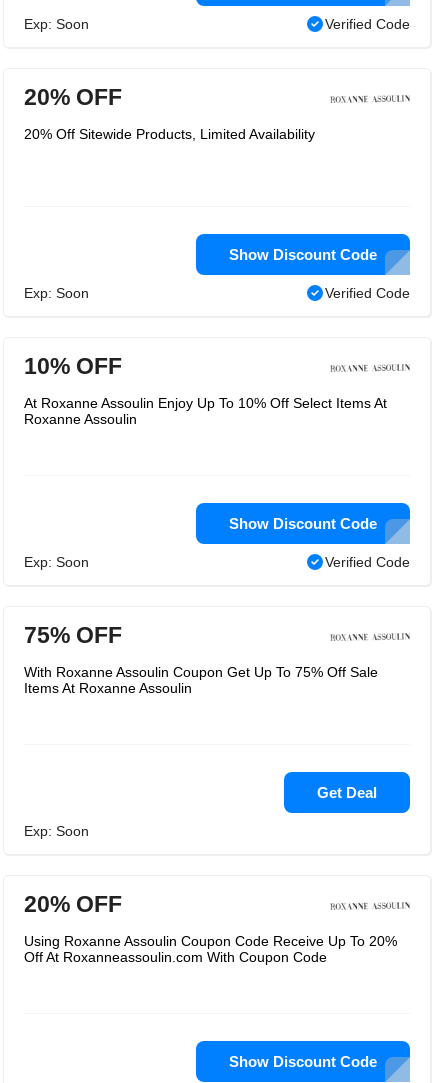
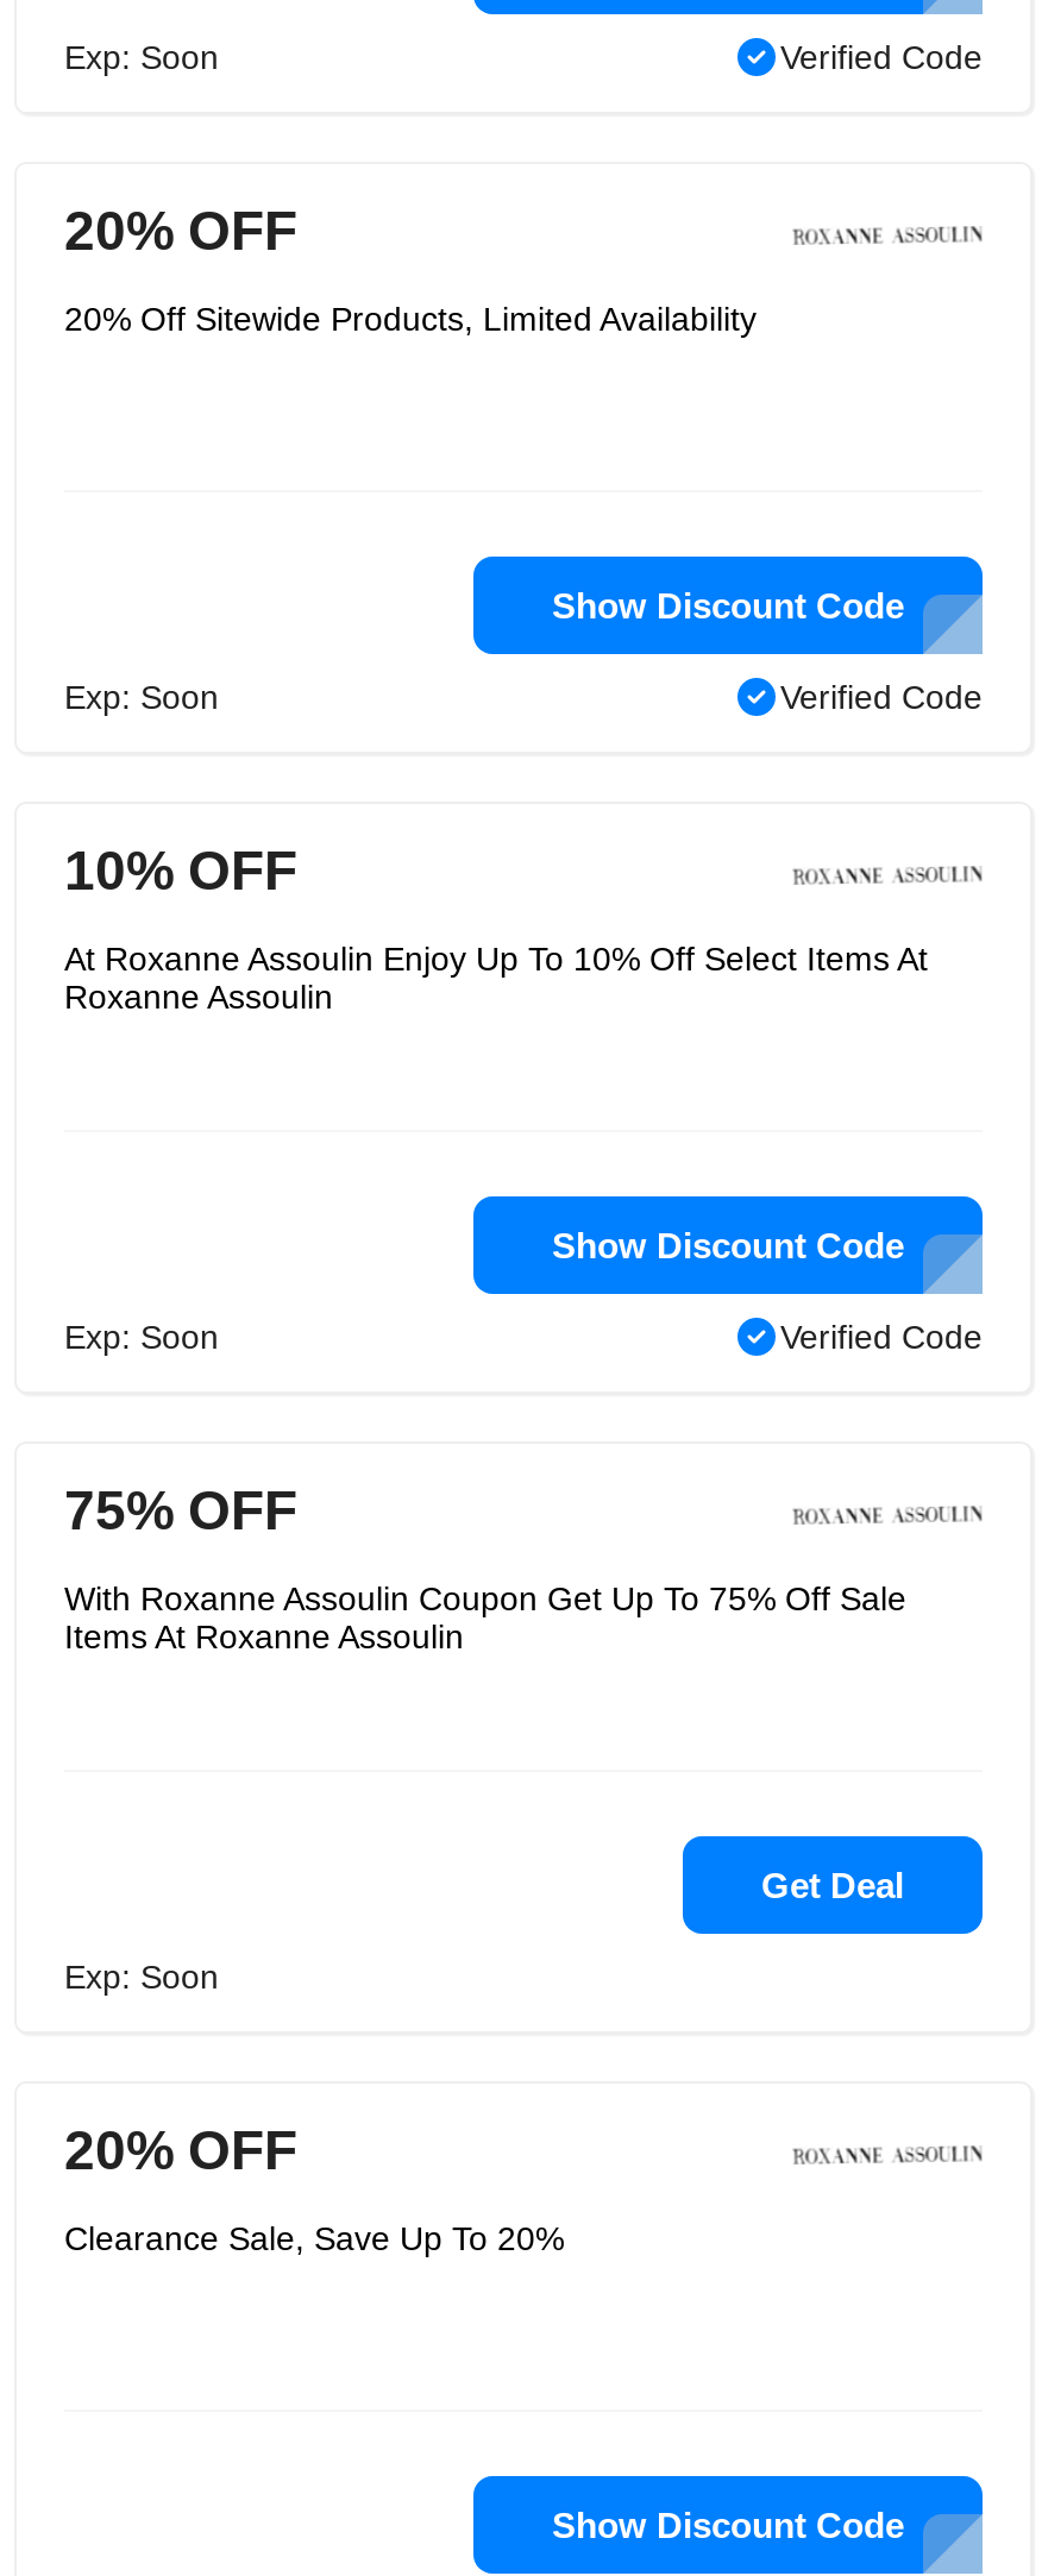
[24,933,397,965] Using Roxanne Assoulin Coupon Code Receive Up To 20% | Off At Roxanneassoulin.com With Coupon Code -> [64,2219,564,2257] Clearance Sale, Save Up To 20%

